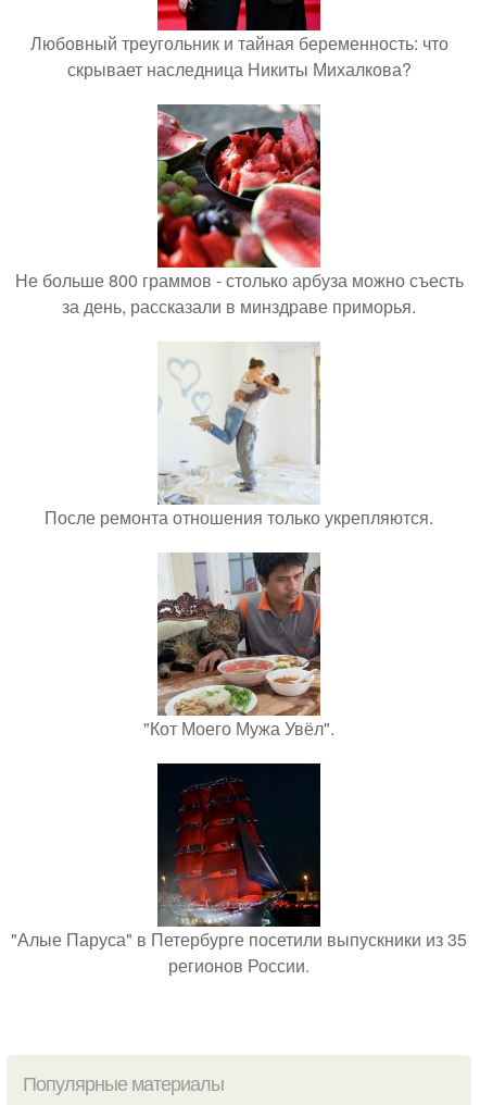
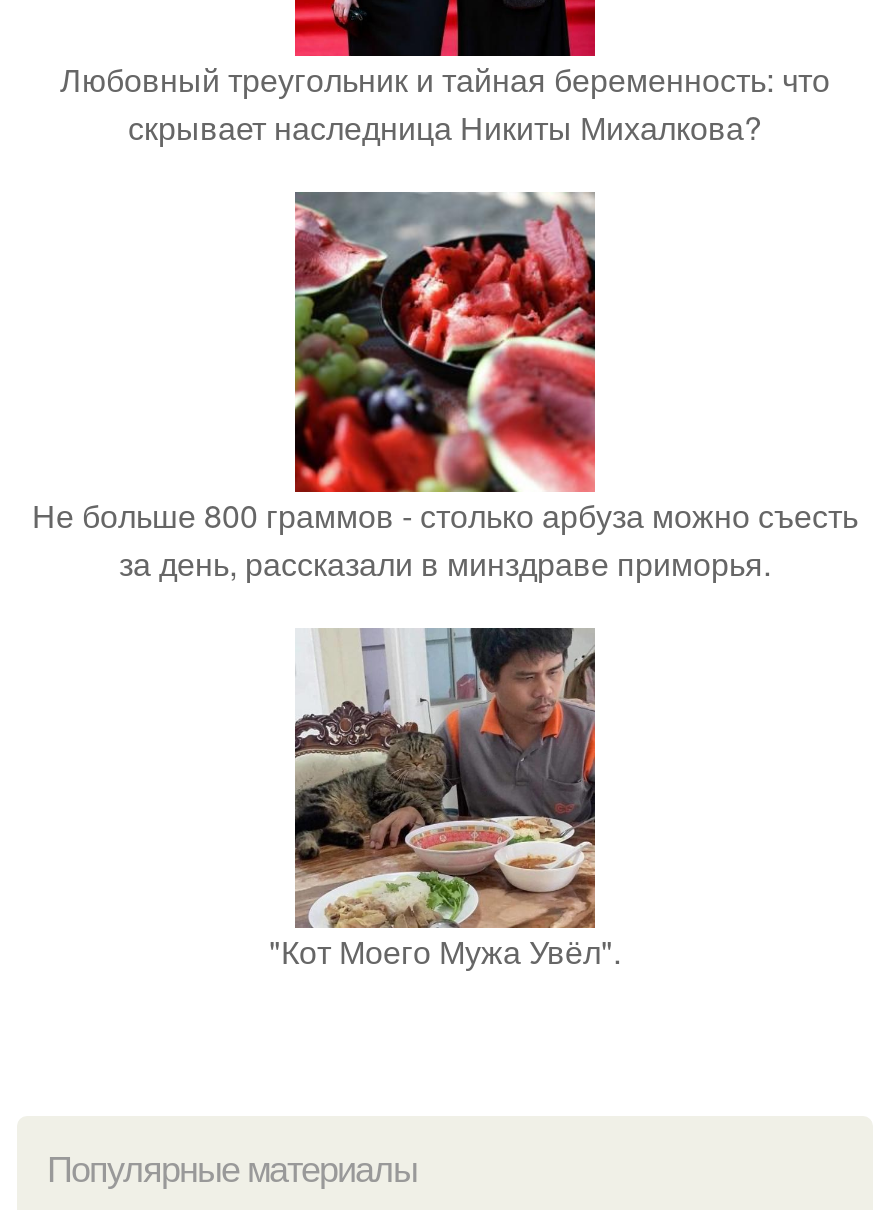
[45,342,433,530] [image] | После ремонта отношения только укрепляются. -> none
[11,762,467,978] [image] | "Алые Паруса" в Петербурге посетили выпускники из 35 | регионов России. -> none

